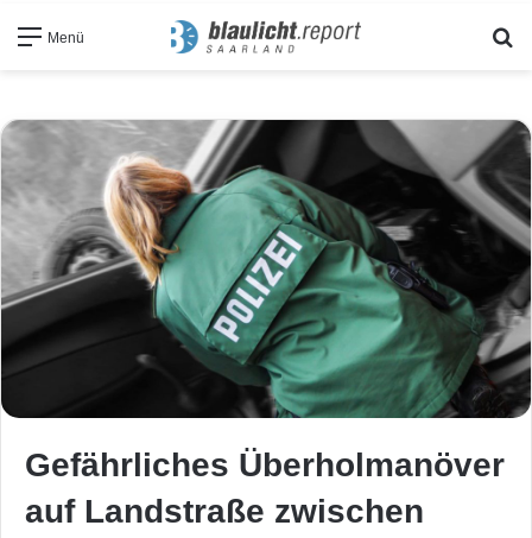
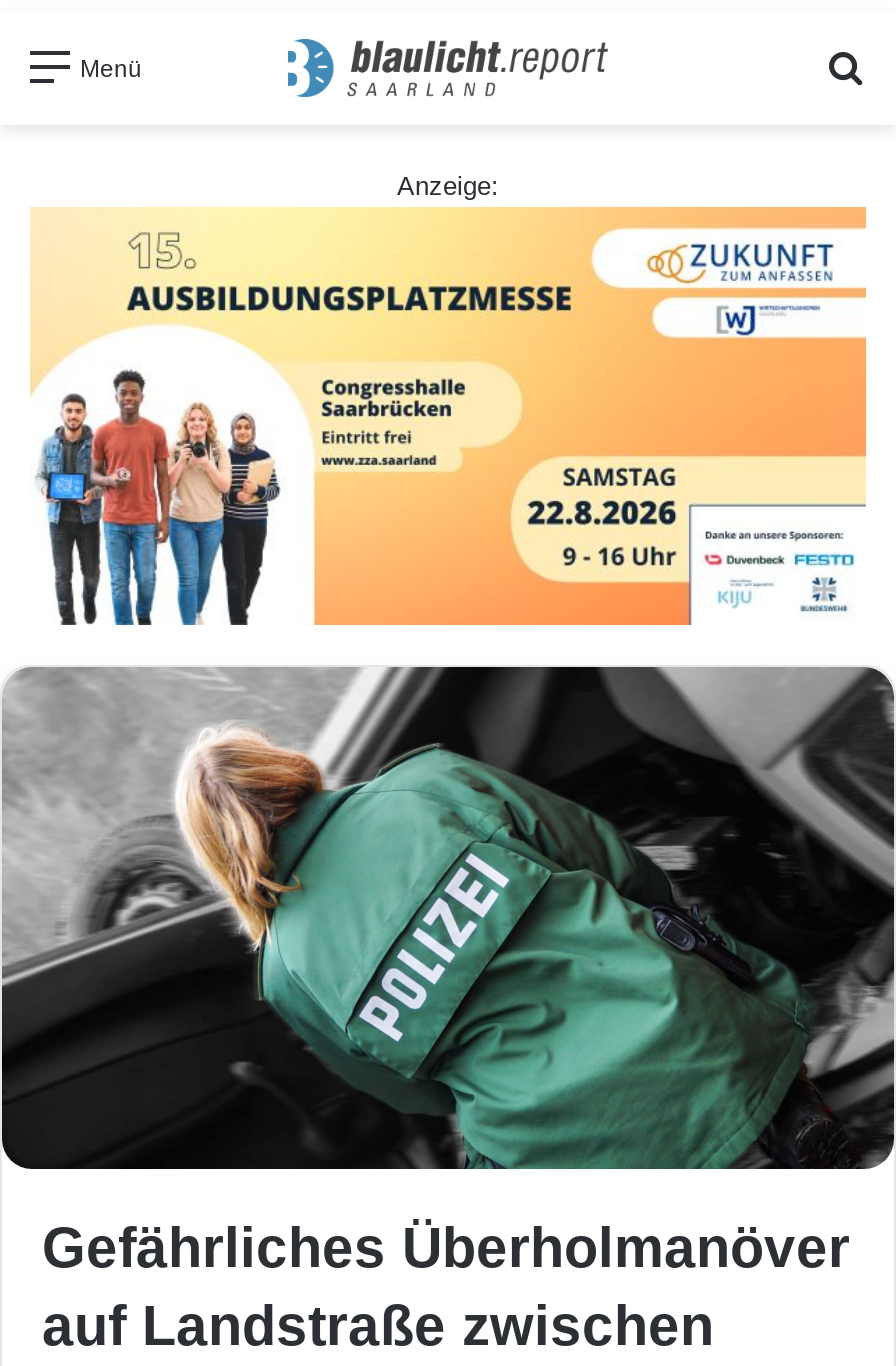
none -> [30,207,868,627] [image]
none -> [397,170,499,200] Anzeige:

